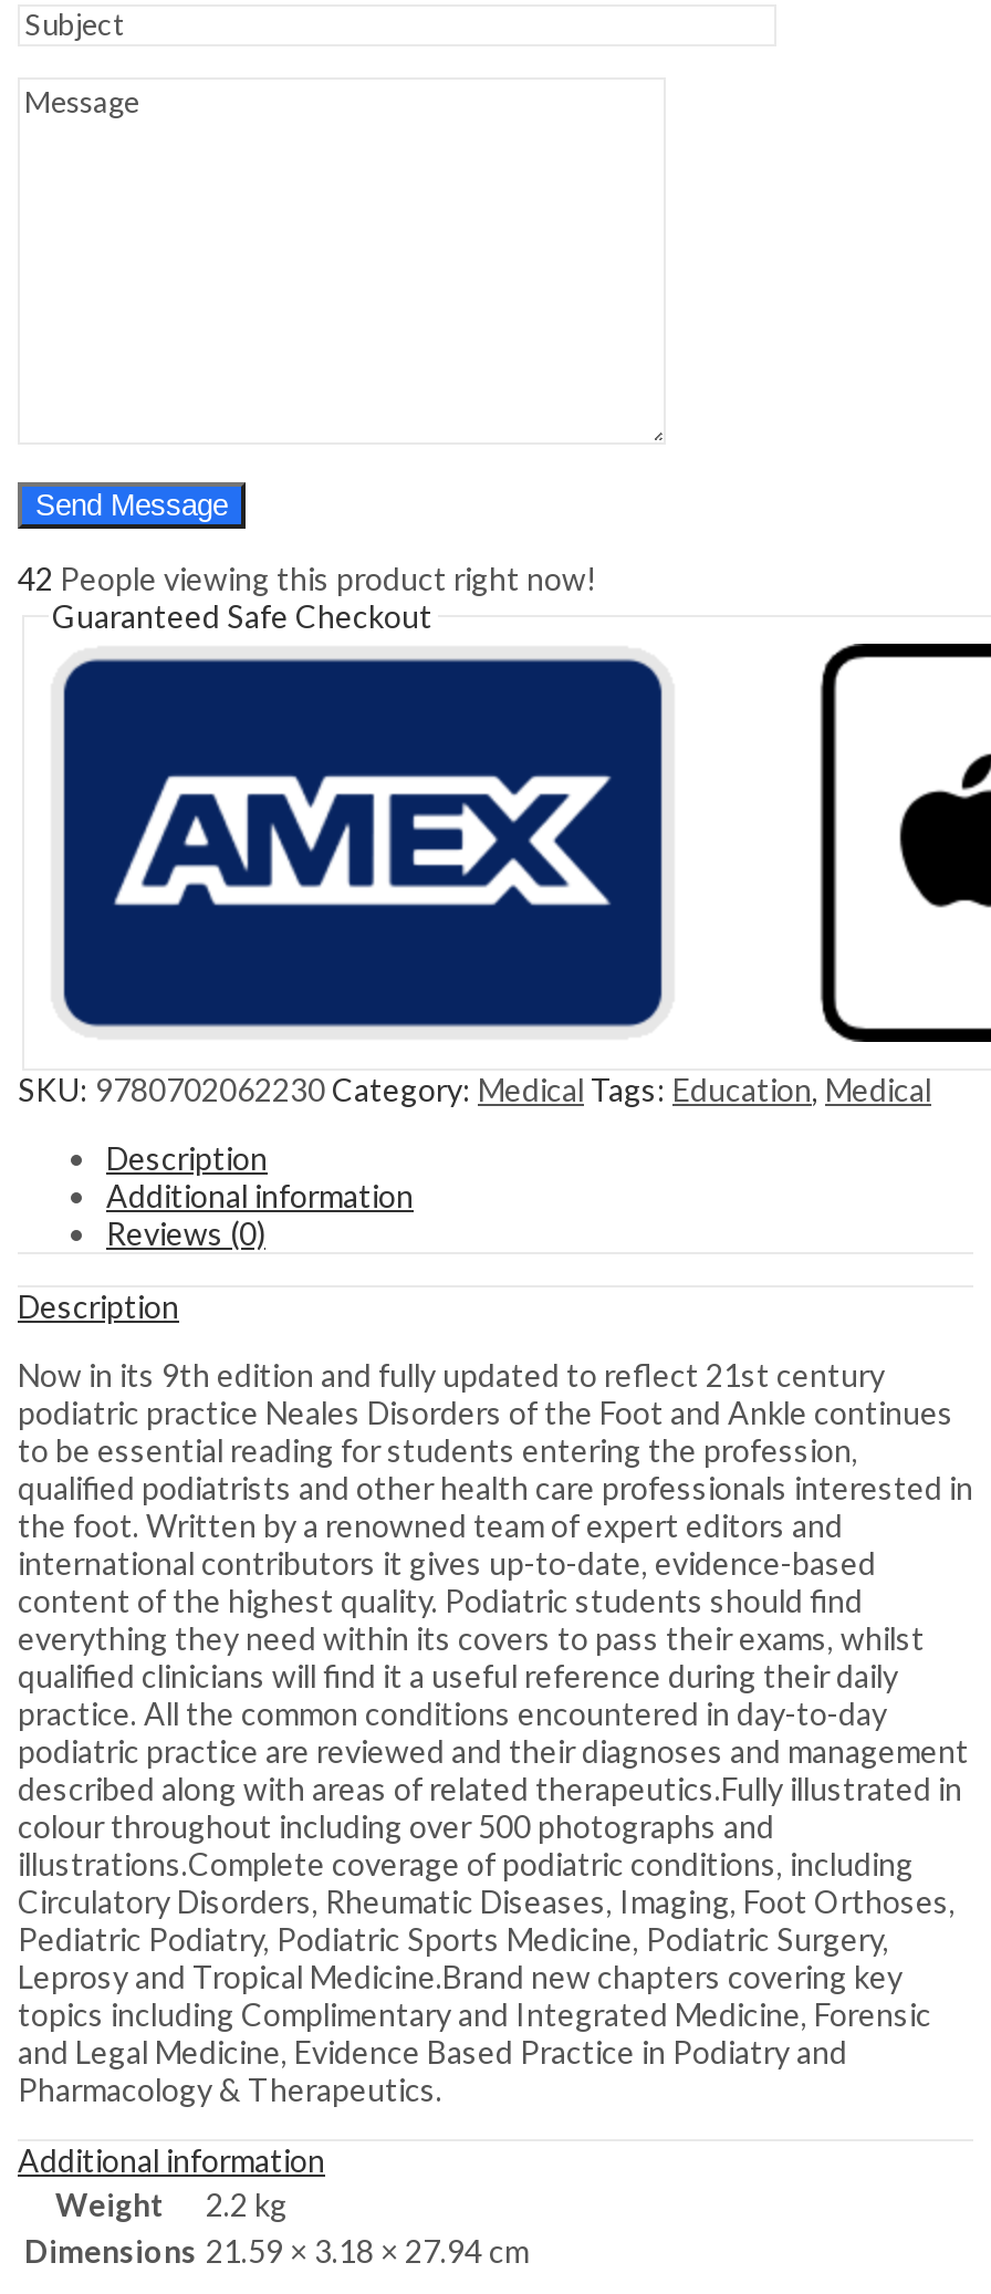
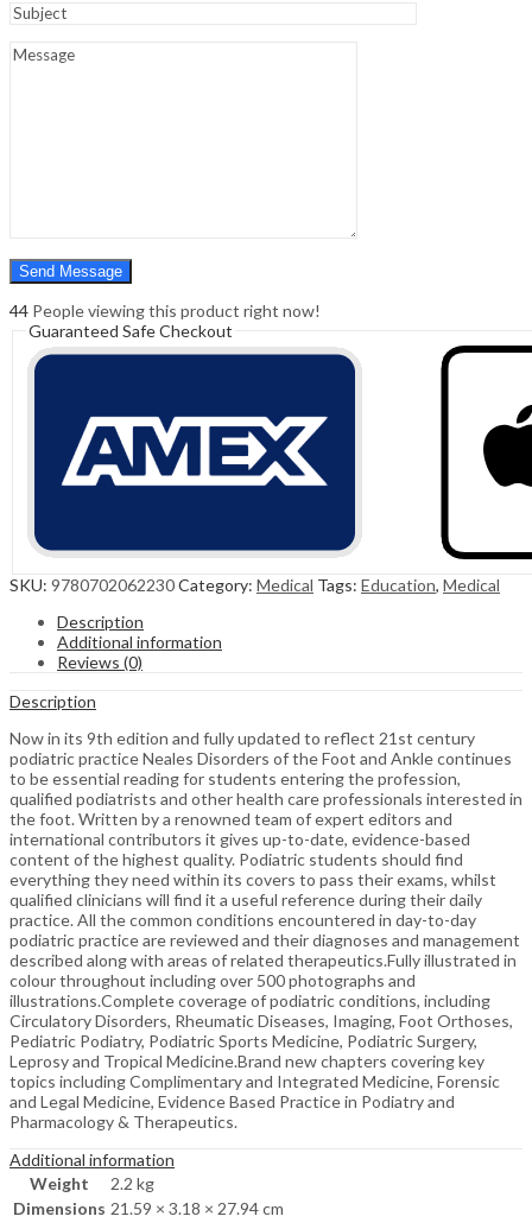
[18,559,597,596] 42 People viewing this product right now! -> [9,300,321,320] 44 People viewing this product right now!

